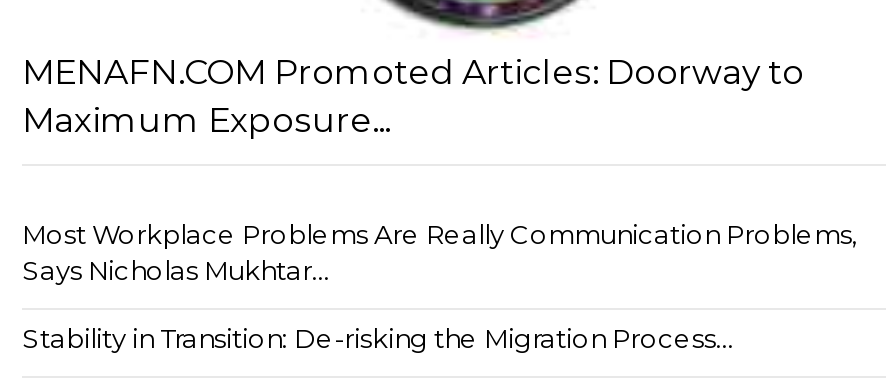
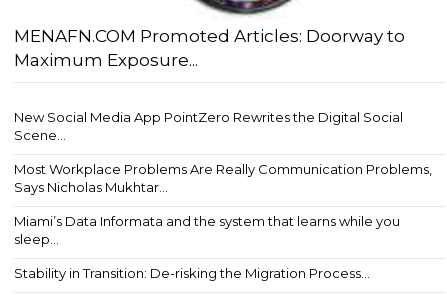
none -> [14,109,403,143] New Social Media App PointZero Rewrites the Digital Social | Scene...
none -> [14,213,400,247] Miami’s Data Informata and the system that learns while you | sleep...

